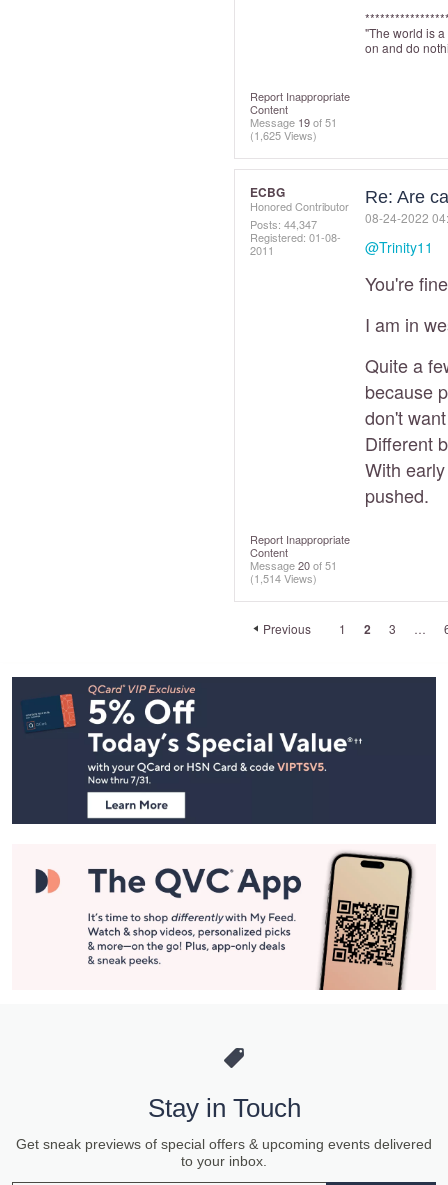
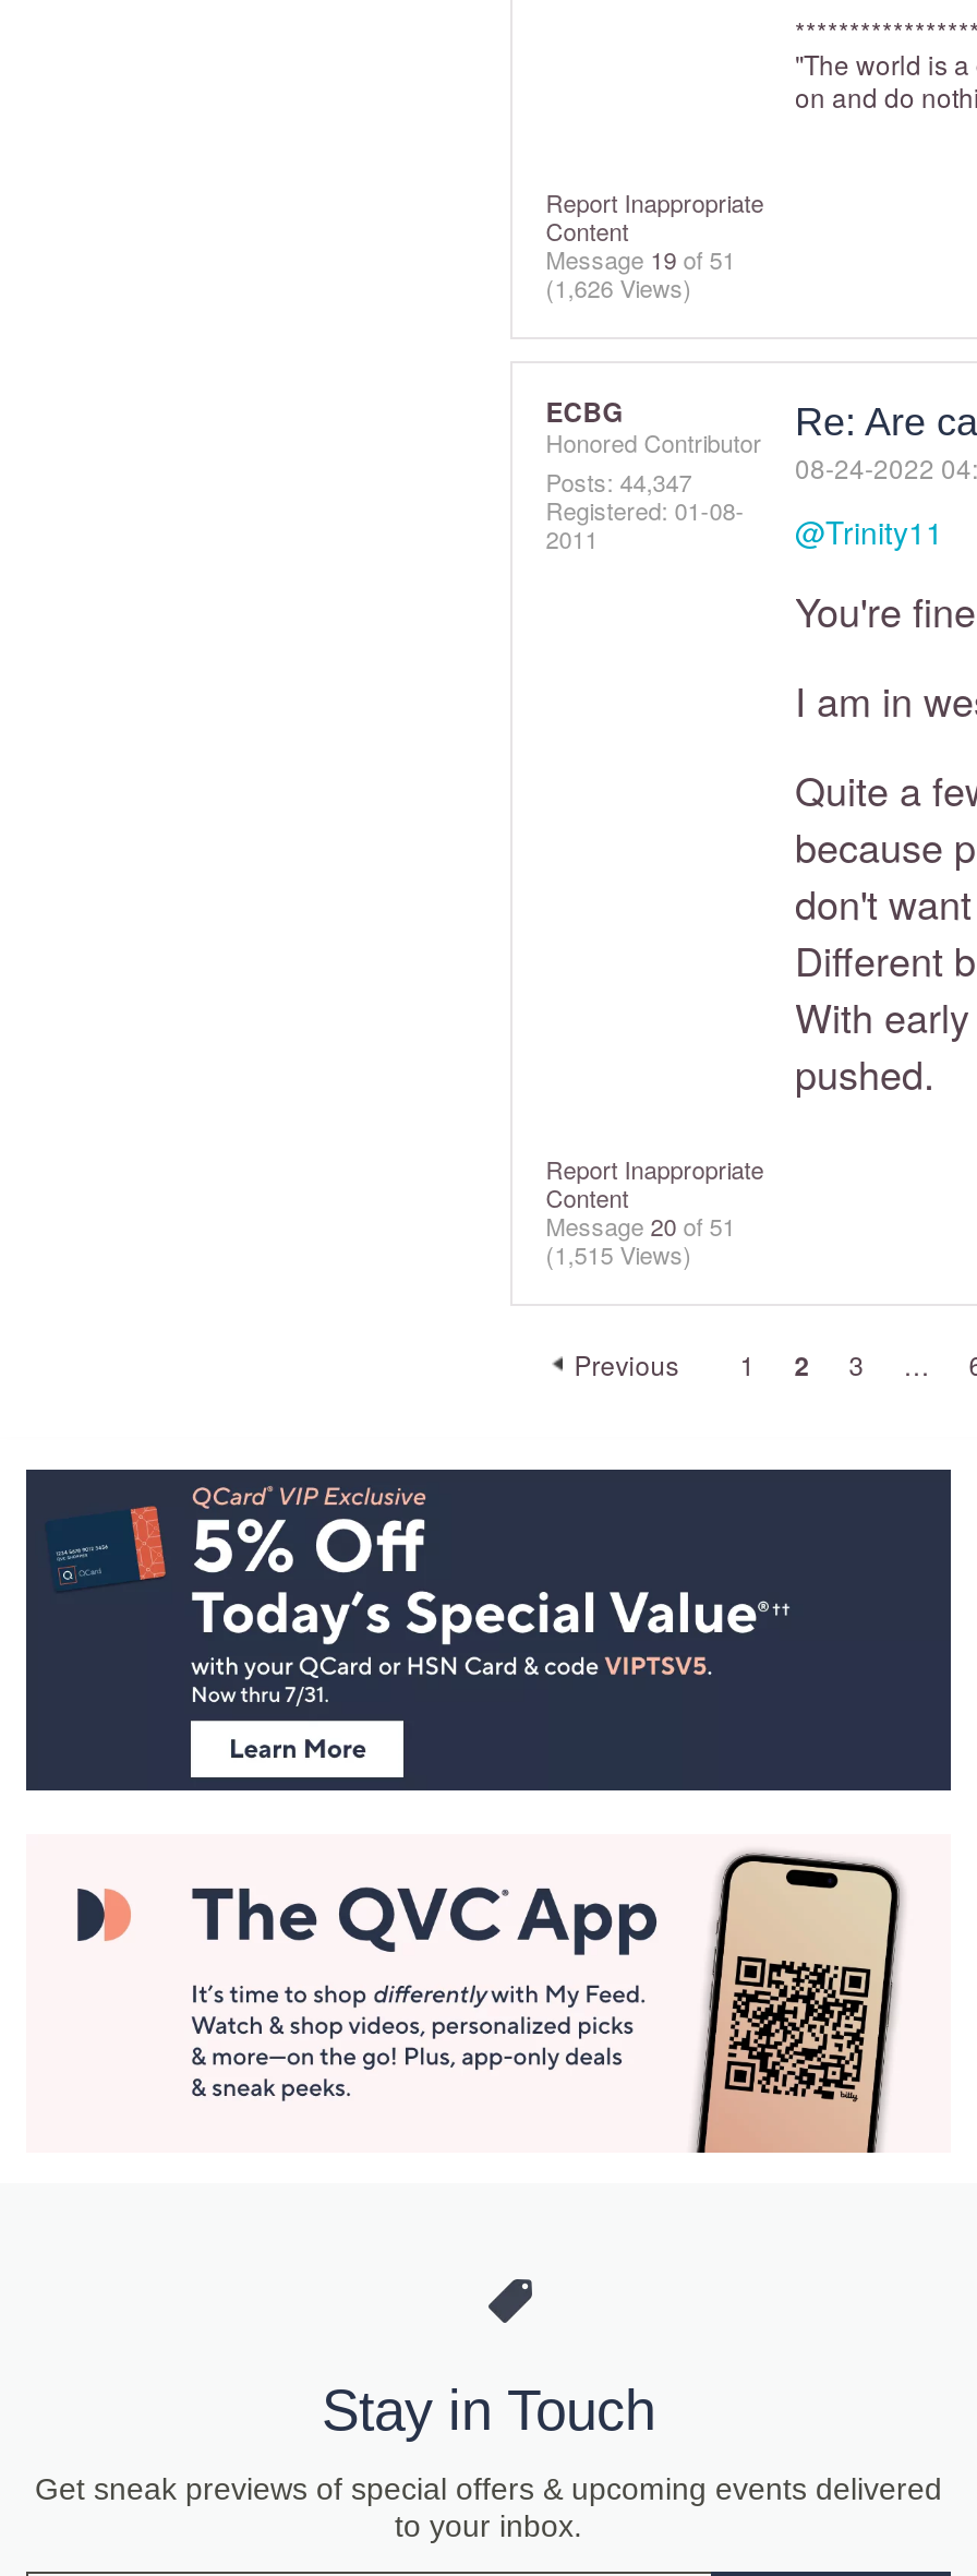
[250,127,317,143] (1,625 Views) -> [546,270,692,305] (1,626 Views)
[250,570,317,586] (1,514 Views) -> [546,1237,692,1272] (1,515 Views)

